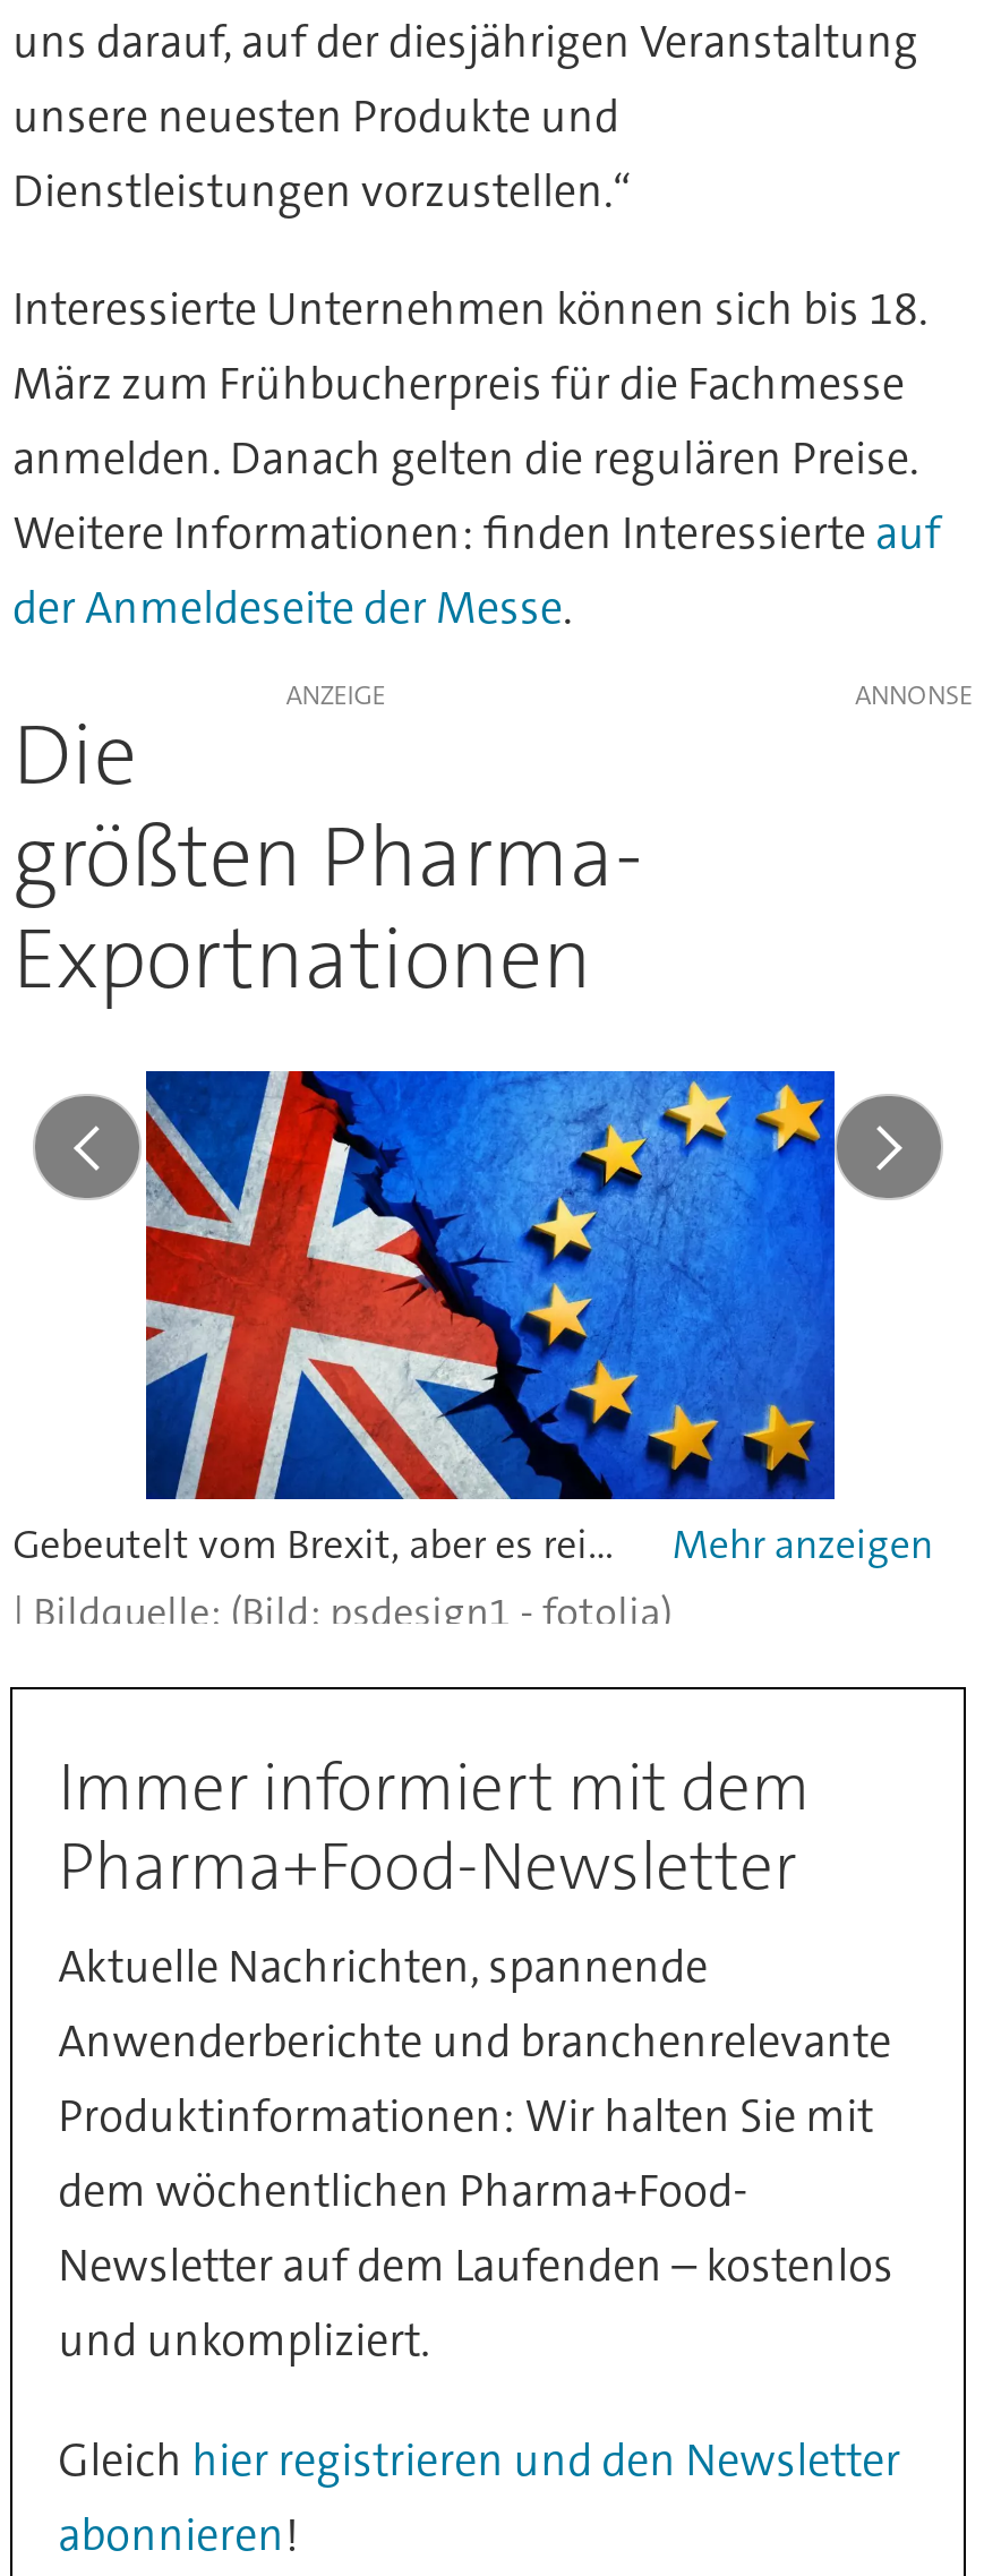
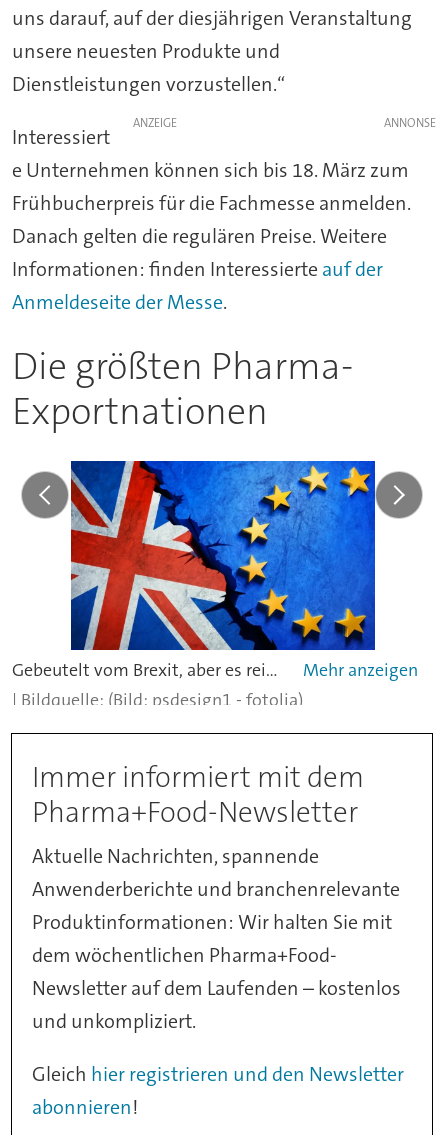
[12,280,941,637] Interessierte Unternehmen können sich bis 18. | März zum Frühbucherpreis für die Fachmesse | anmelden. Danach gelten die regulären Preise. | Weitere Informationen: finden Interessierte auf | der Anmeldeseite der Messe. -> none
moved [286,678,386,714] -> [133,114,177,130]: ANZEIGE
[12,701,642,914] Die | größten Pharma- -> [12,123,411,391] Interessiert | e Unternehmen können sich bis 18. März zum | Frühbucherpreis für die Fachmesse anmelden. | Danach gelten die regulären Preise. Weitere | Informationen: finden Interessierte auf der | Anmeldeseite der Messe. | Die größten Pharma-

